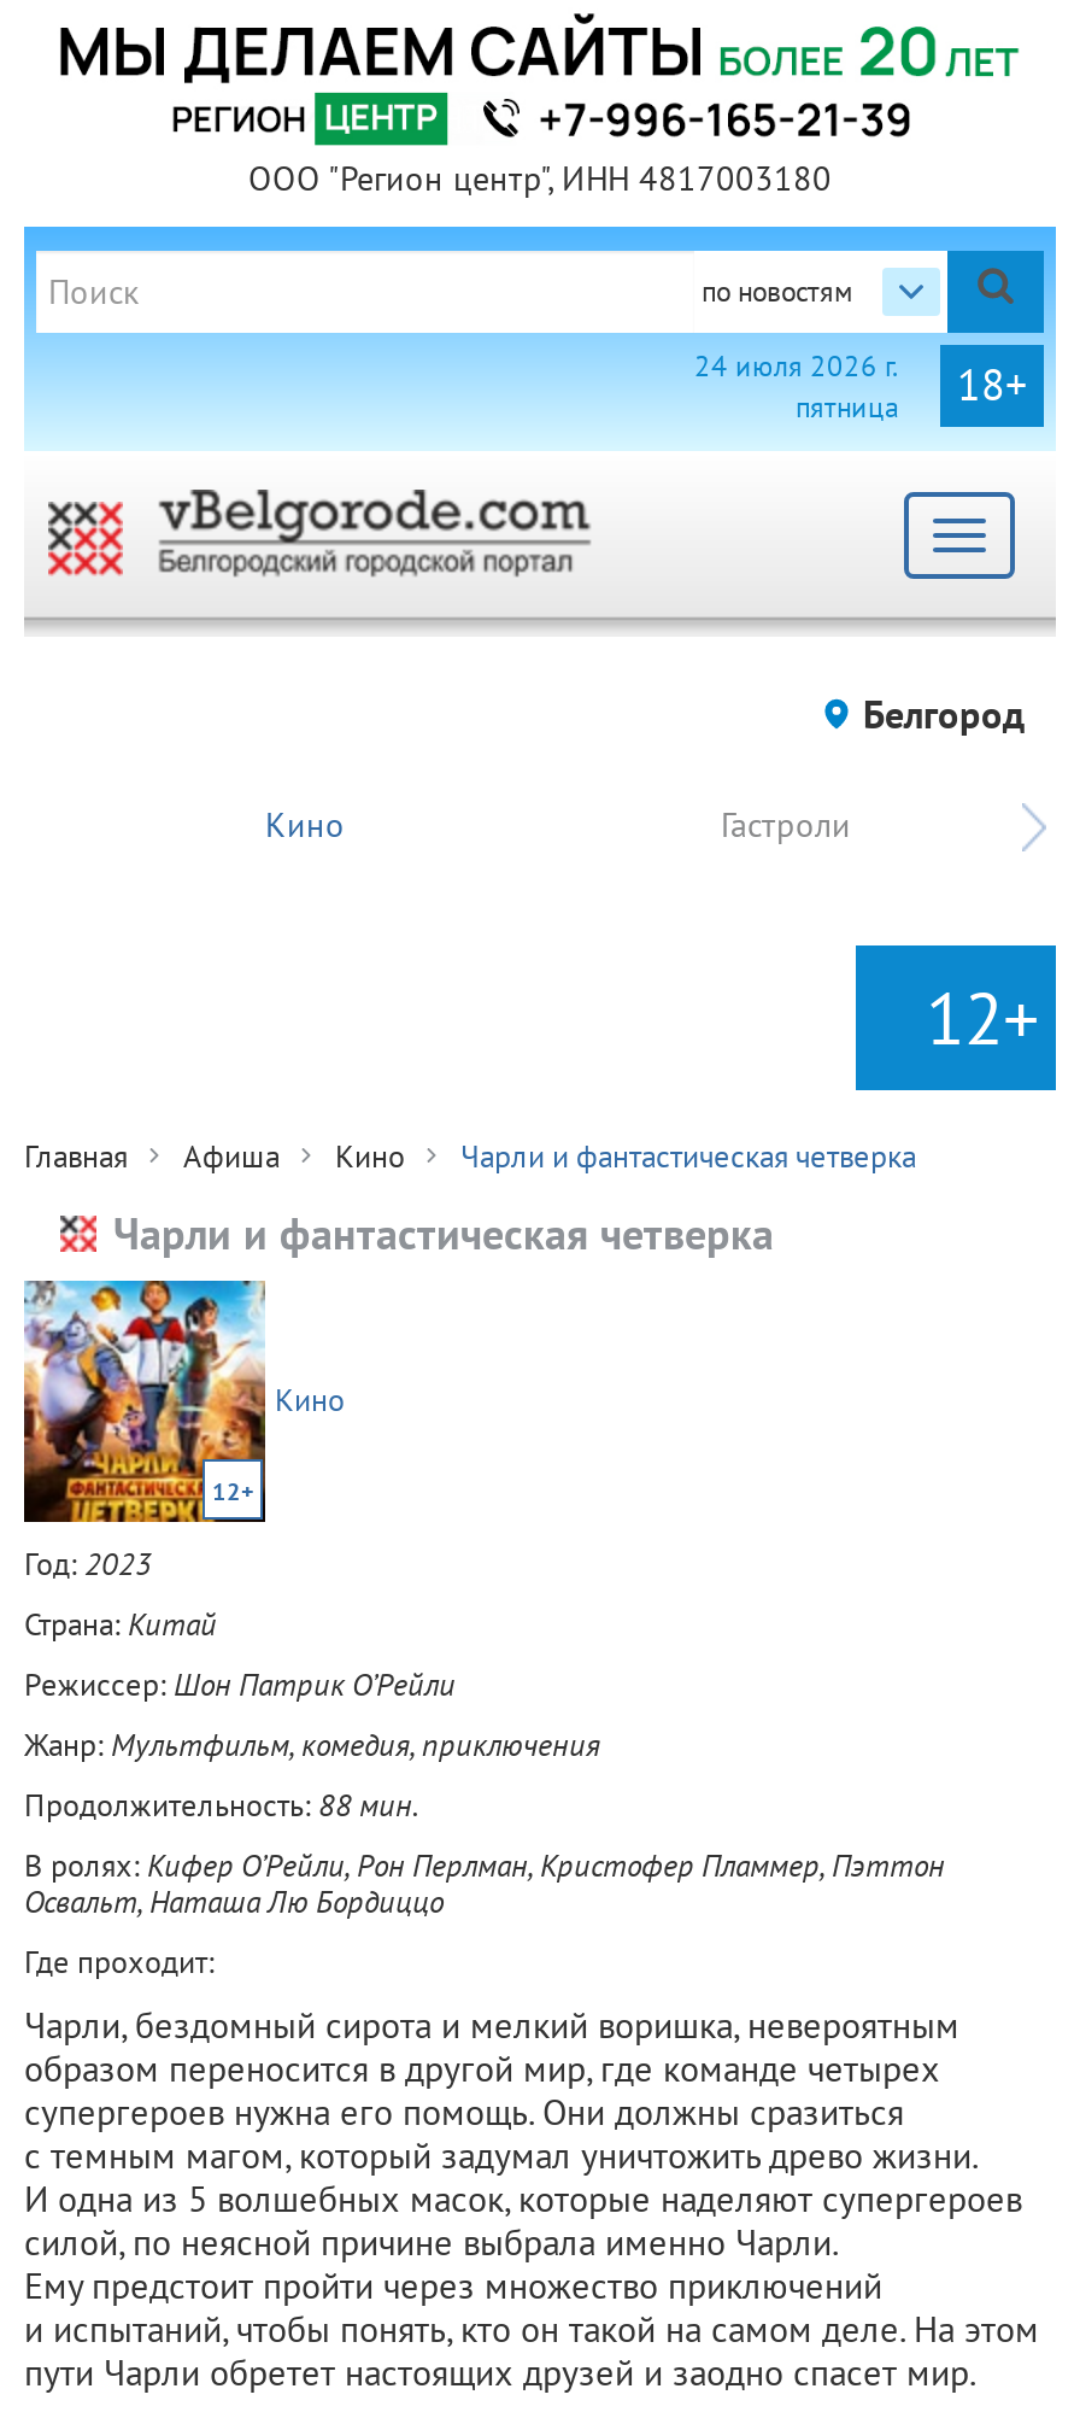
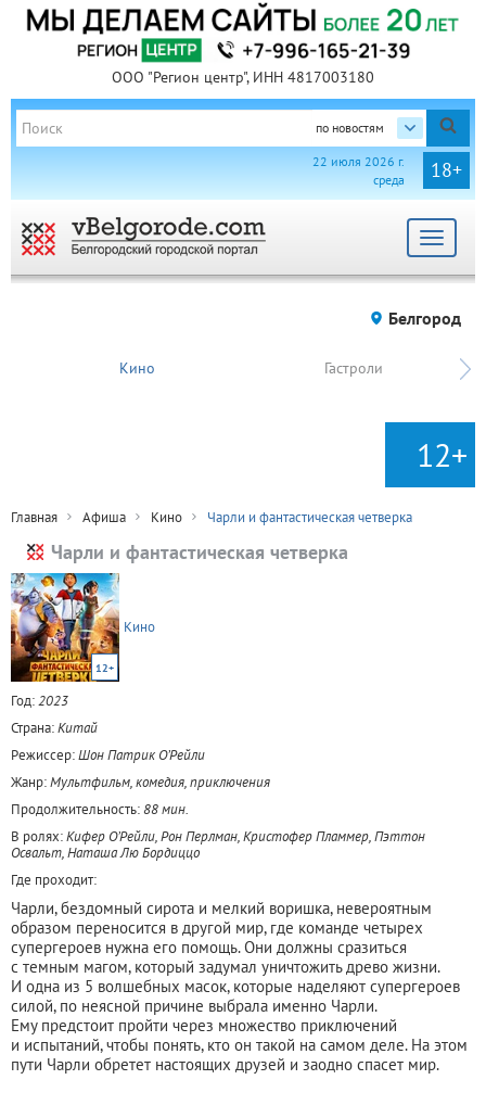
[694,347,899,424] 24 июля 2026 г. | пятница -> [312,153,405,188] 22 июля 2026 г. | среда

